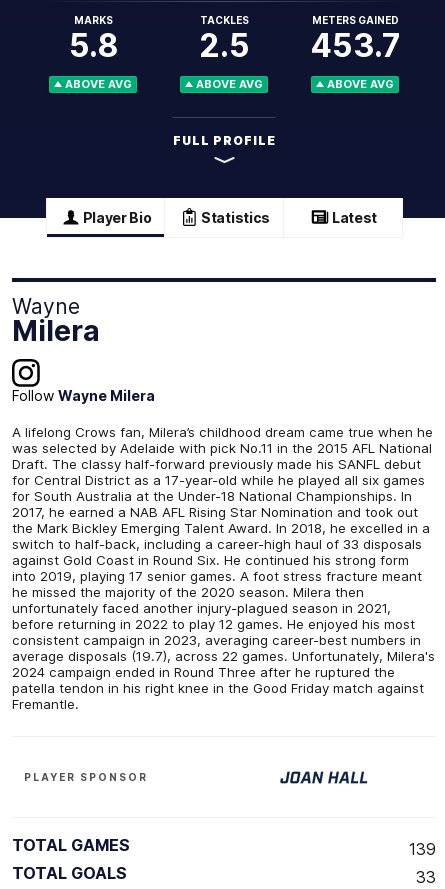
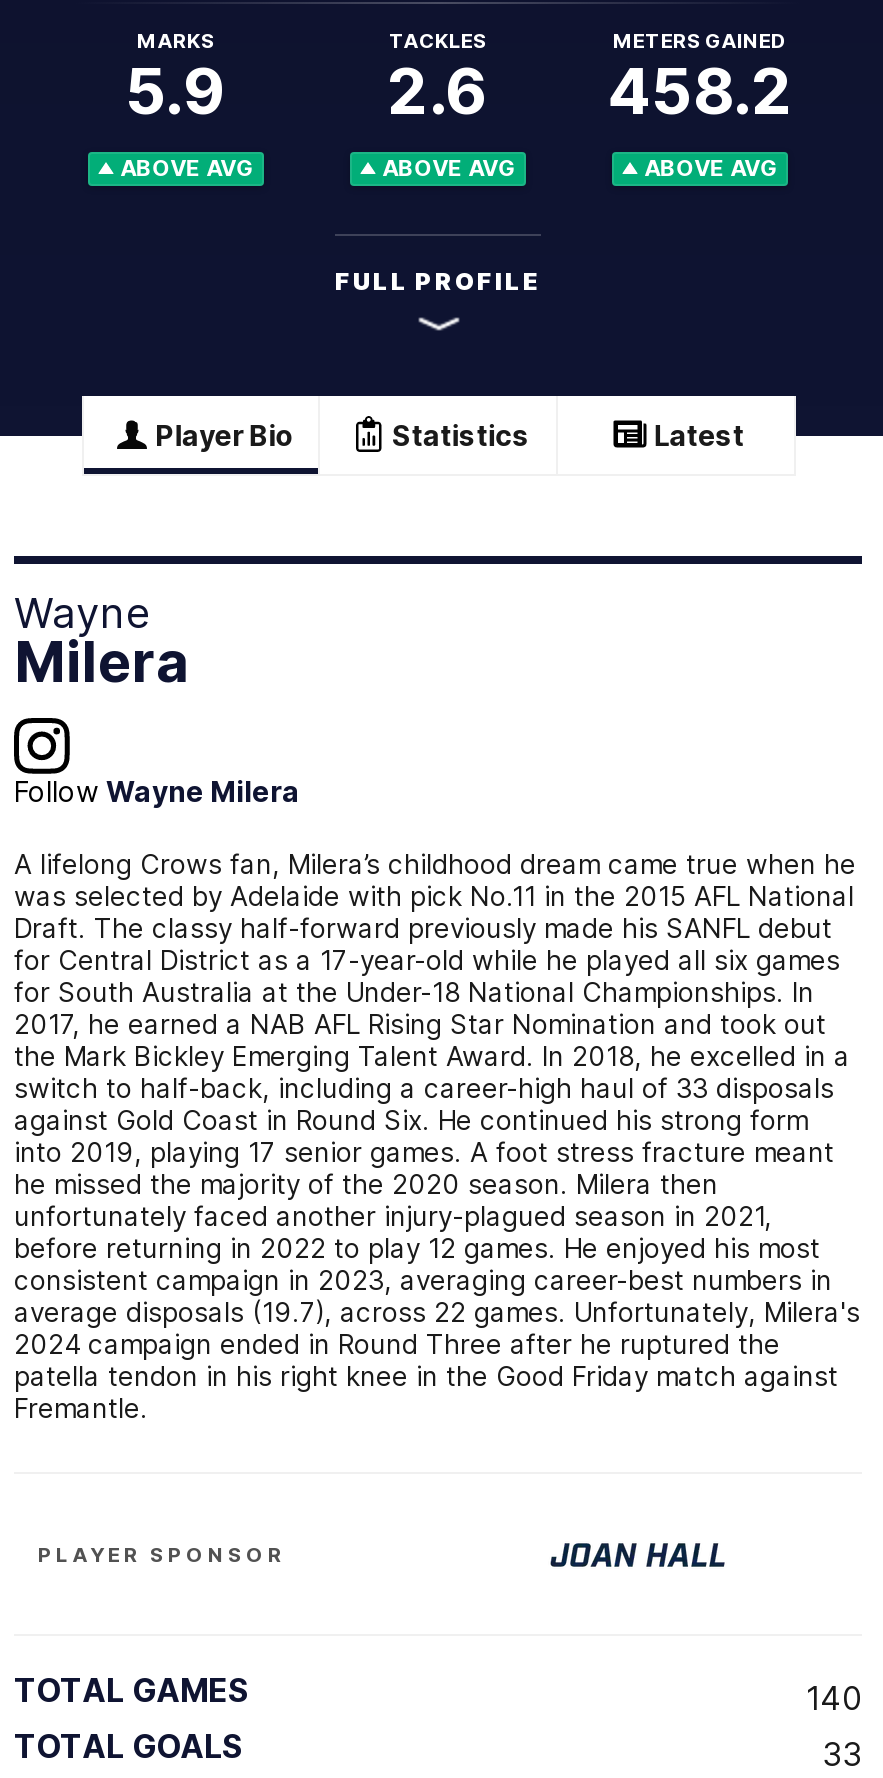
[68,25,117,64] 5.8 -> [125,51,227,129] 5.9
[198,25,249,64] 2.5 -> [387,51,489,129] 2.6
[310,25,400,64] 453.7 -> [607,51,793,129] 458.2
[409,838,436,858] 139 -> [806,1677,862,1717] 140

